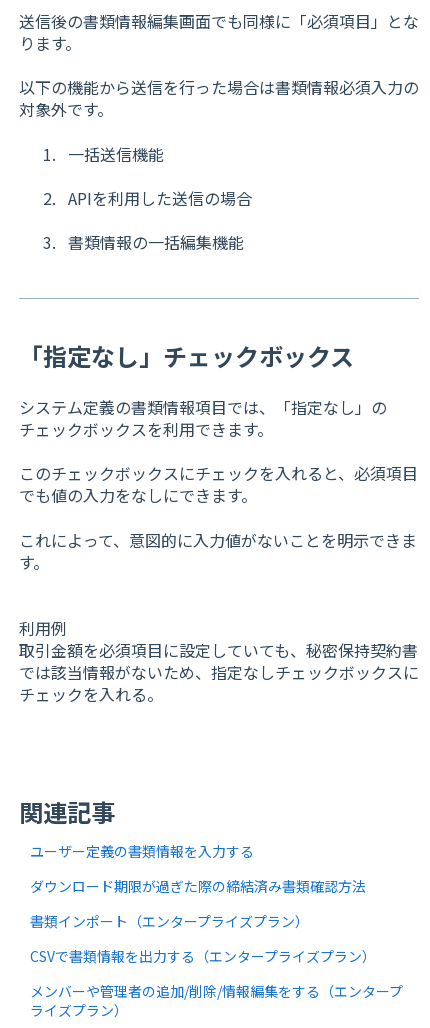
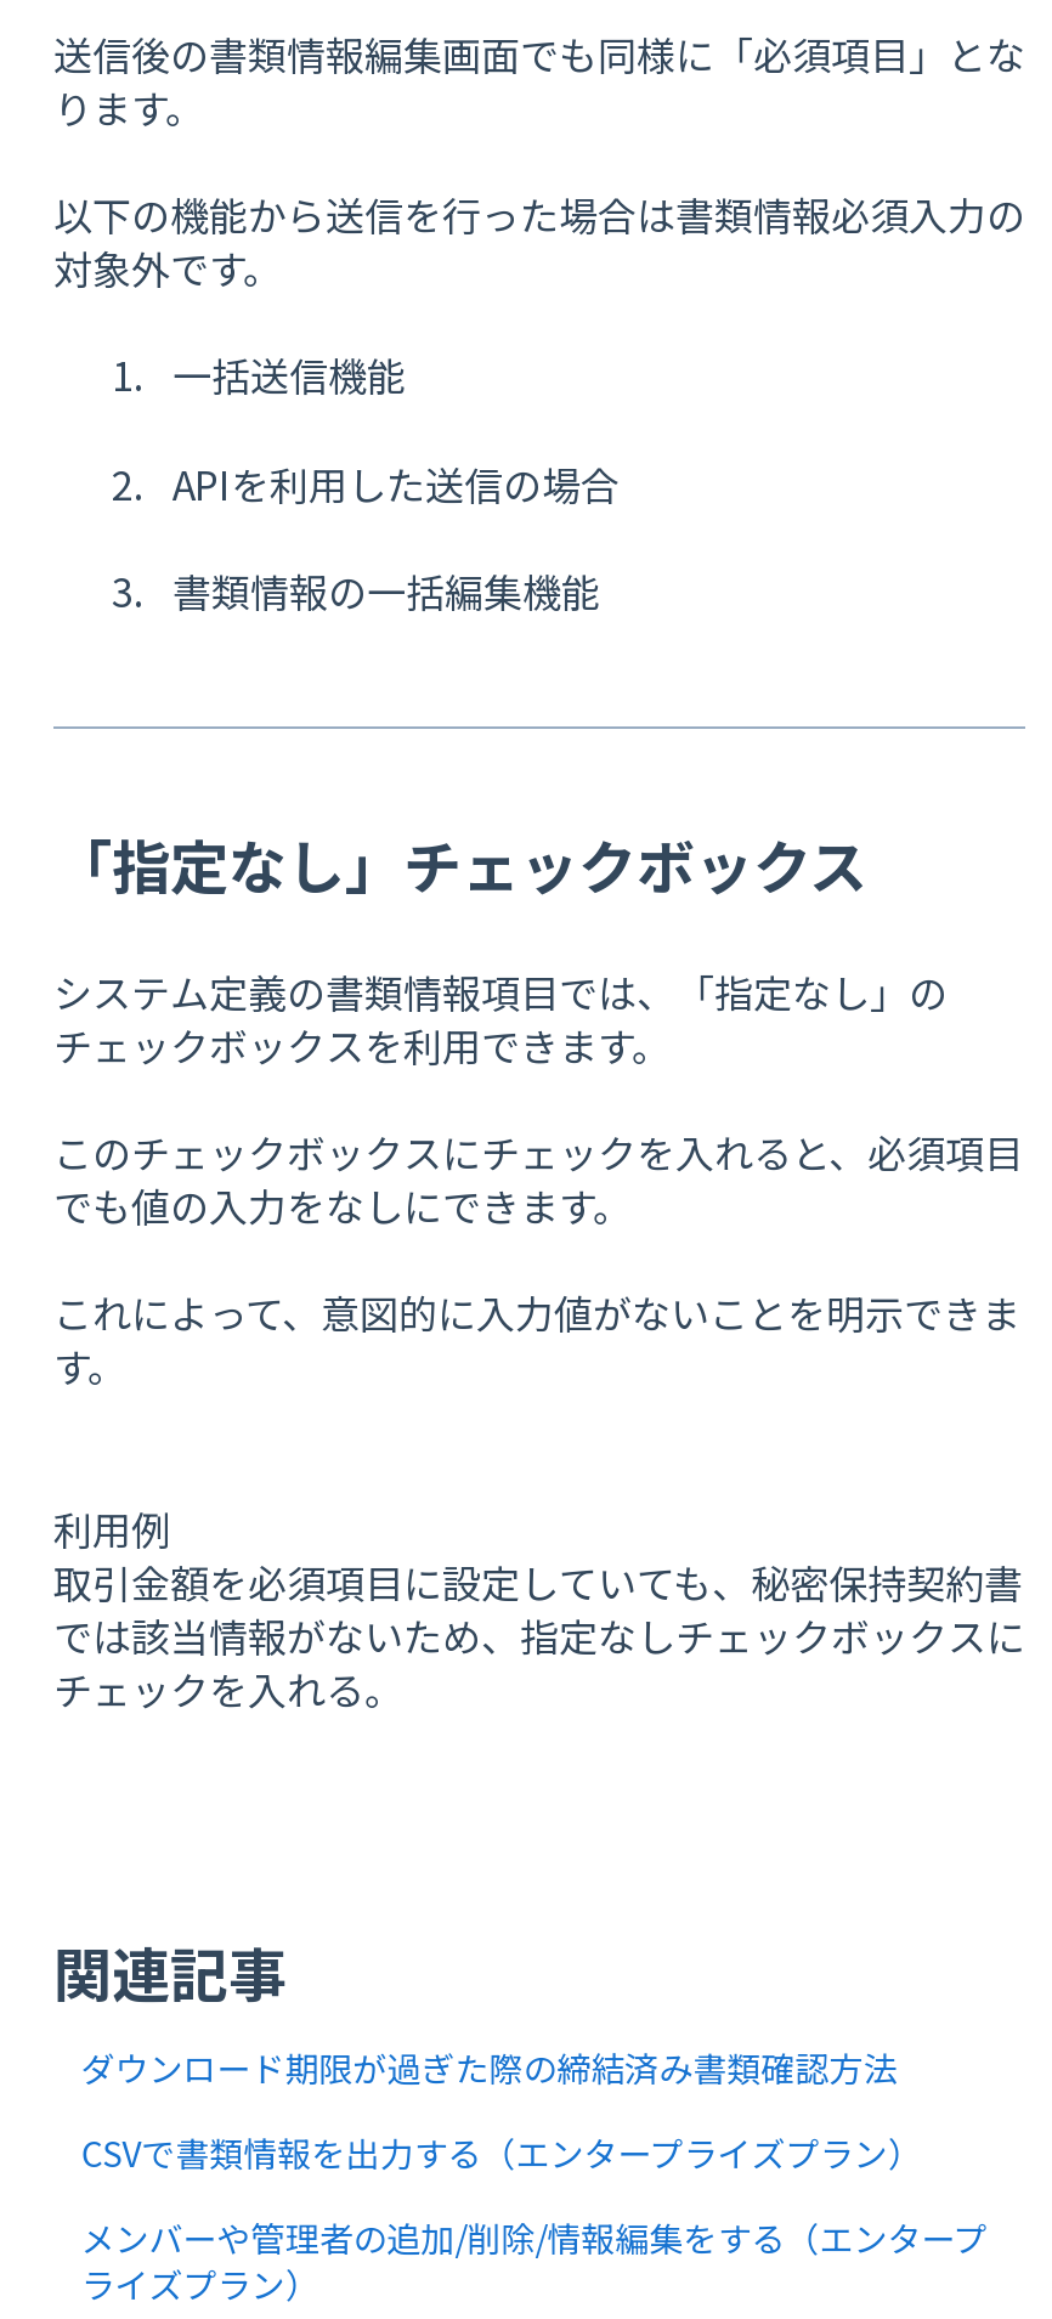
[30,840,254,860] ユーザー定義の書類情報を入力する -> none
[30,910,309,930] 書類インポート（エンタープライズプラン） -> none

